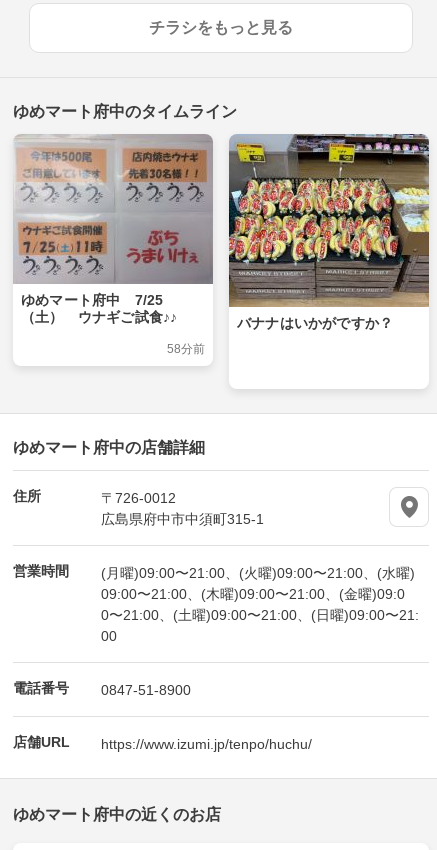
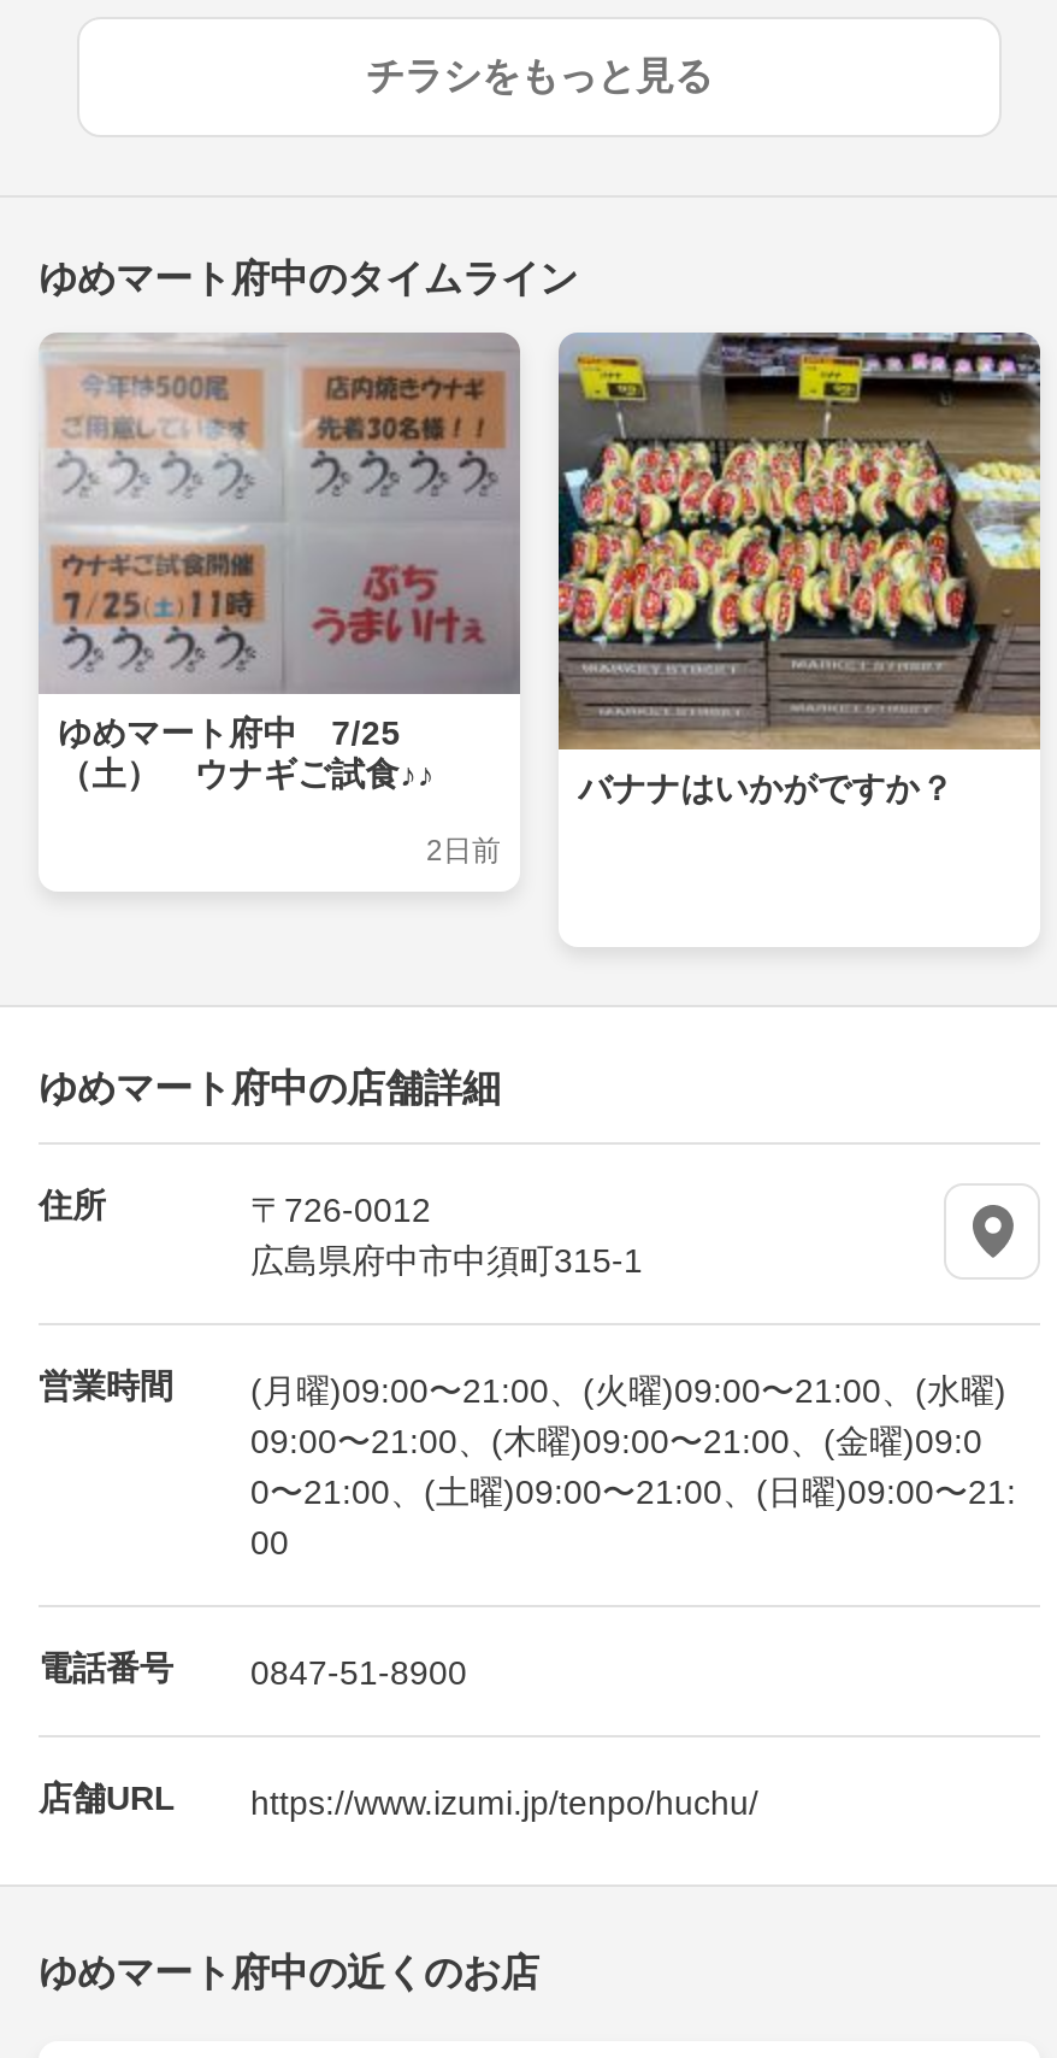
[167,342,205,356] 58分前 -> [426,834,501,868] 2日前

